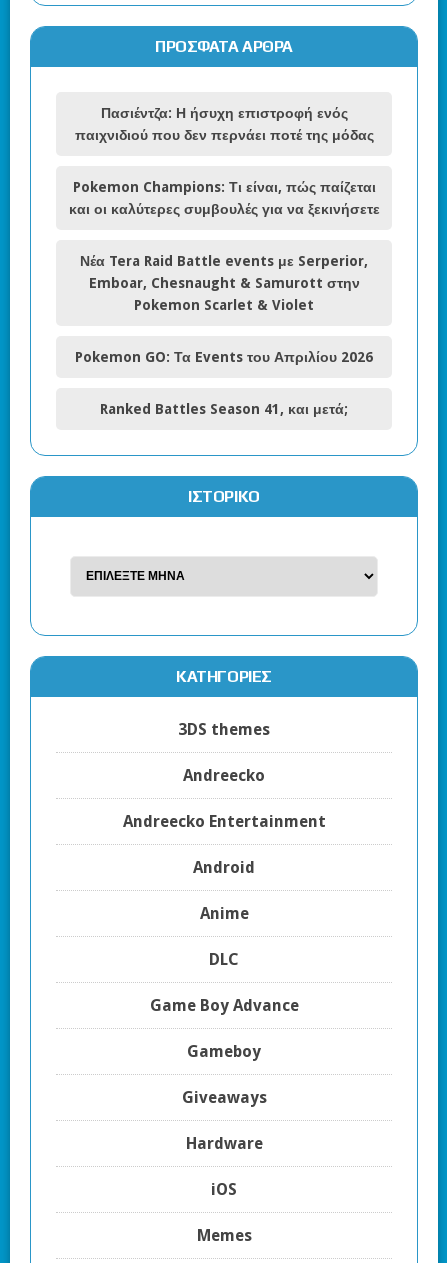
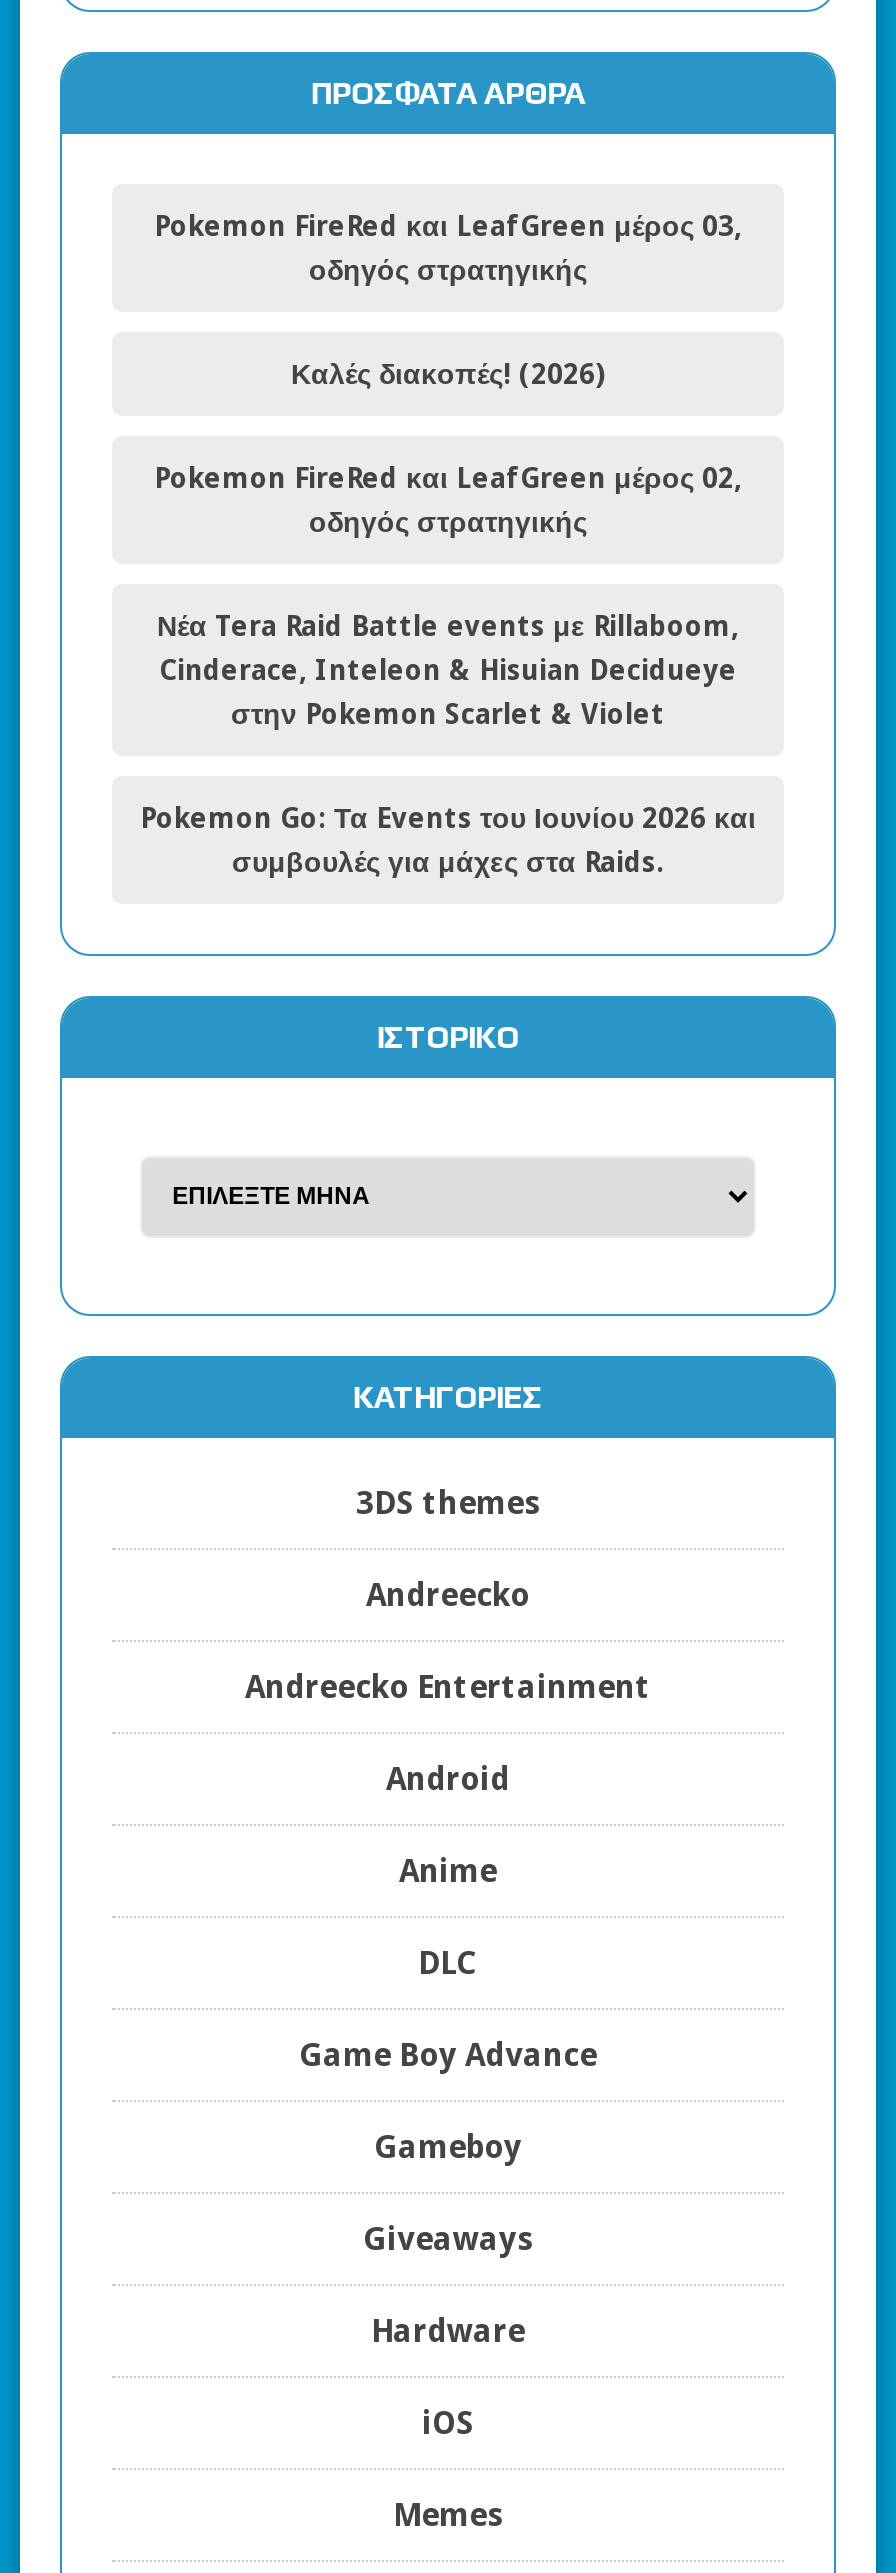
[74,105,373,143] Πασιέντζα: Η ήσυχη επιστροφή ενός | παιχνιδιού που δεν περνάει ποτέ της μόδας -> [154,210,742,286] Pokemon FireRed και LeafGreen μέρος 03, | οδηγός στρατηγικής
[68,179,379,217] Pokemon Champions: Τι είναι, πώς παίζεται | και οι καλύτερες συμβουλές για να ξεκινήσετε -> [291,358,605,390] Καλές διακοπές! (2026)
[80,253,368,313] Νέα Tera Raid Battle events με Serperior, | Emboar, Chesnaught & Samurott στην | Pokemon Scarlet & Violet -> [154,462,742,538] Pokemon FireRed και LeafGreen μέρος 02, | οδηγός στρατηγικής
[75,349,373,365] Pokemon GO: Τα Events του Απριλίου 2026 -> [157,610,739,730] Νέα Tera Raid Battle events με Rillaboom, | Cinderace, Inteleon & Hisuian Decidueye | στην Pokemon Scarlet & Violet
[100,401,348,417] Ranked Battles Season 41, και μετά; -> [140,802,756,878] Pokemon Go: Τα Events του Ιουνίου 2026 και | συμβουλές για μάχες στα Raids.

